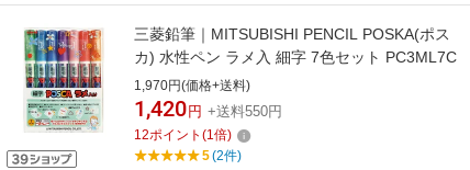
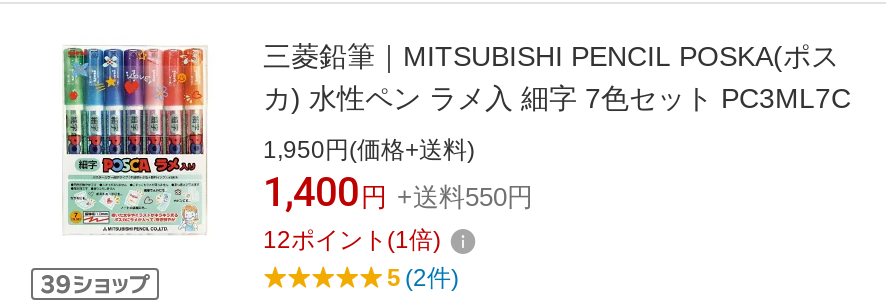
[134,78,250,93] 1,970円(価格+送料) -> [263,136,475,164] 1,950円(価格+送料)
[134,95,282,122] 1,420円 +送料550円 -> [263,168,533,216] 1,400円 +送料550円

